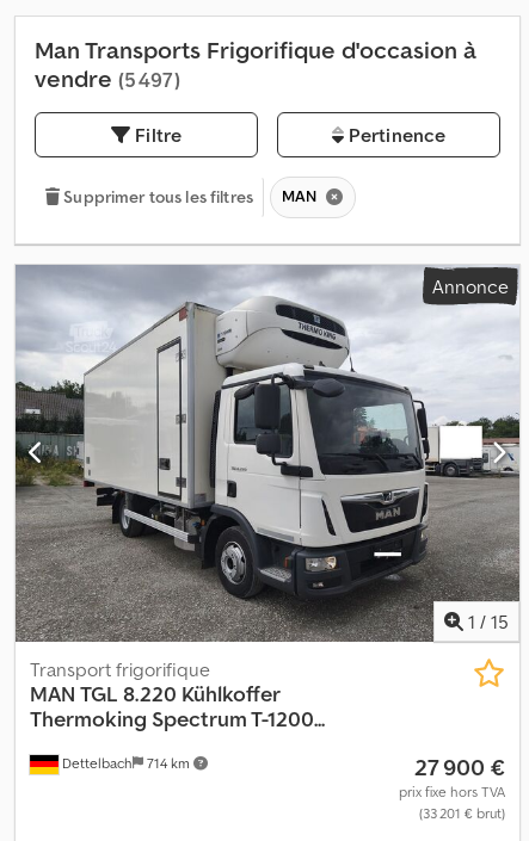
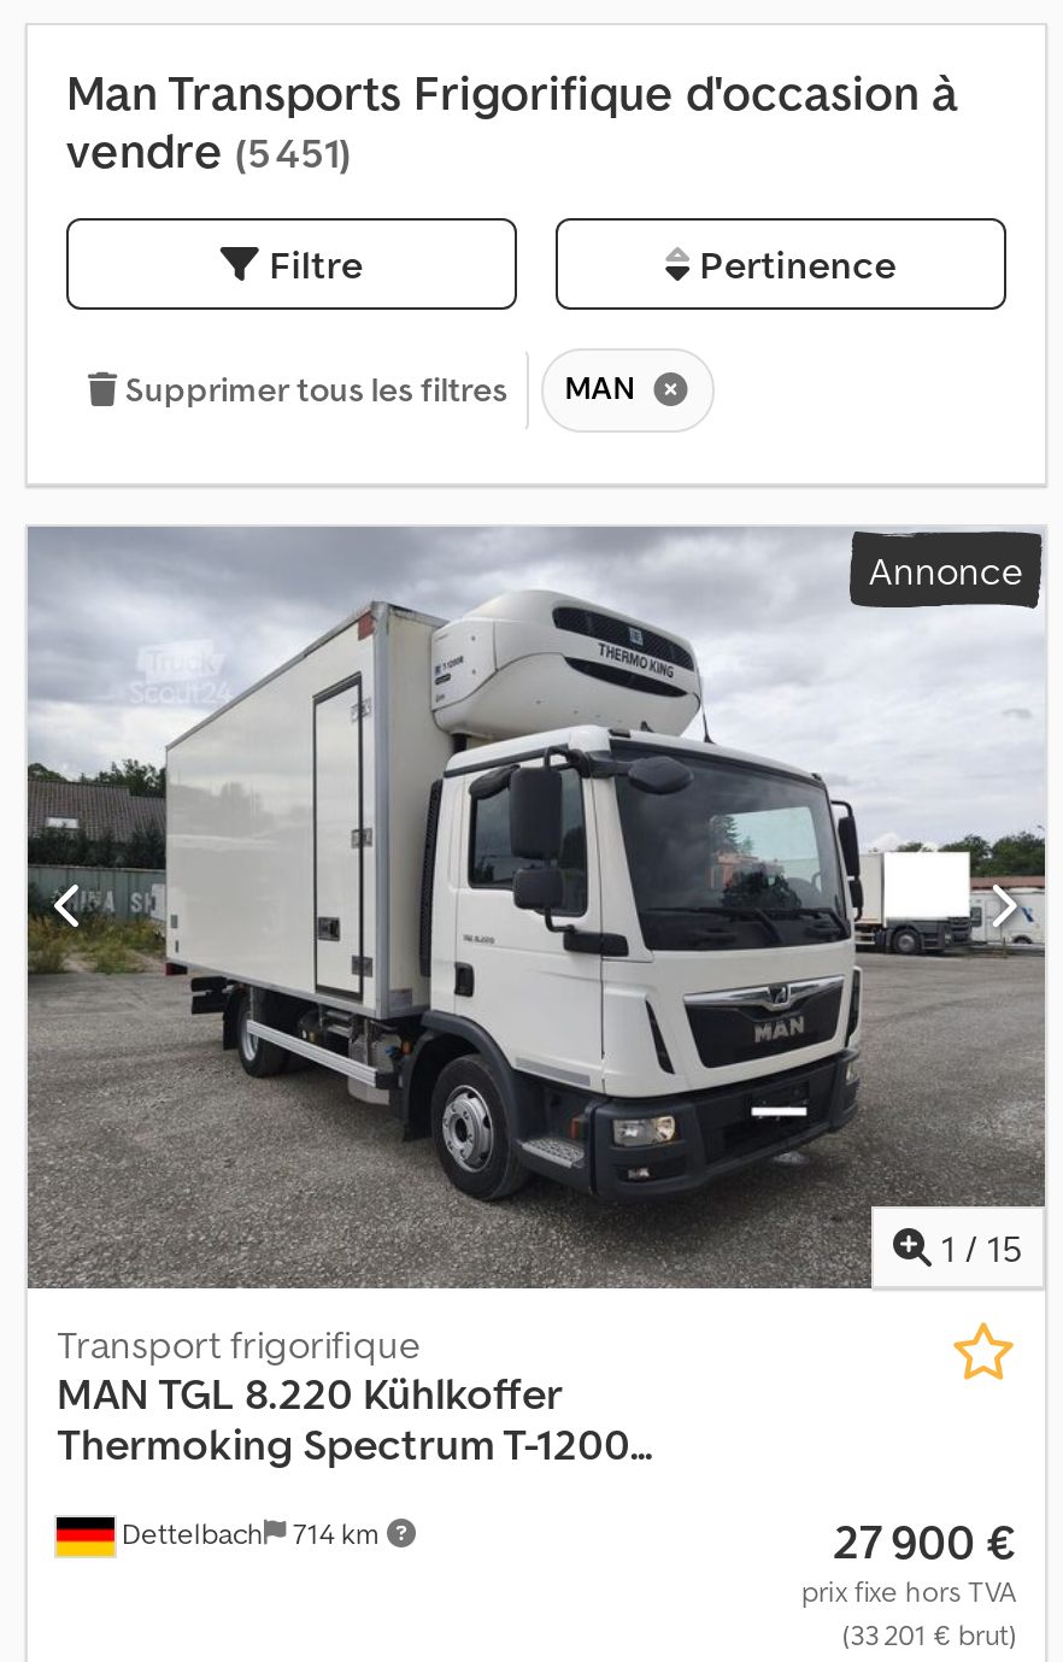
[35,63,180,94] vendre (5 497) -> [66,119,351,182] vendre (5 451)

